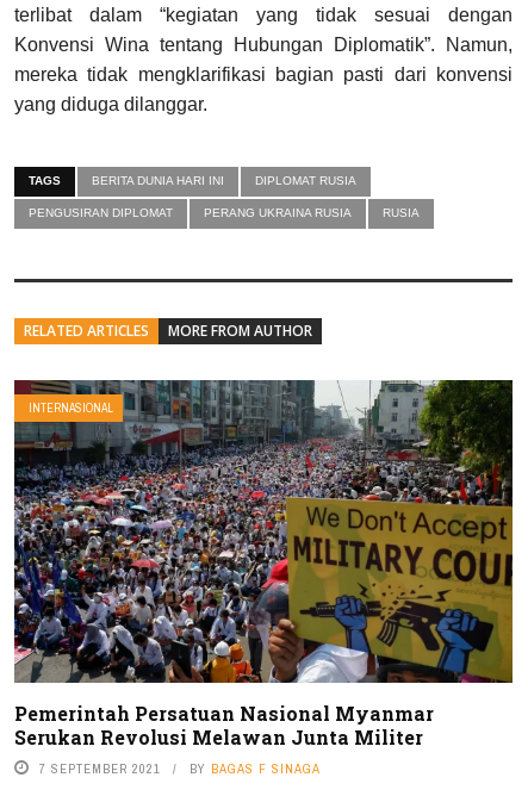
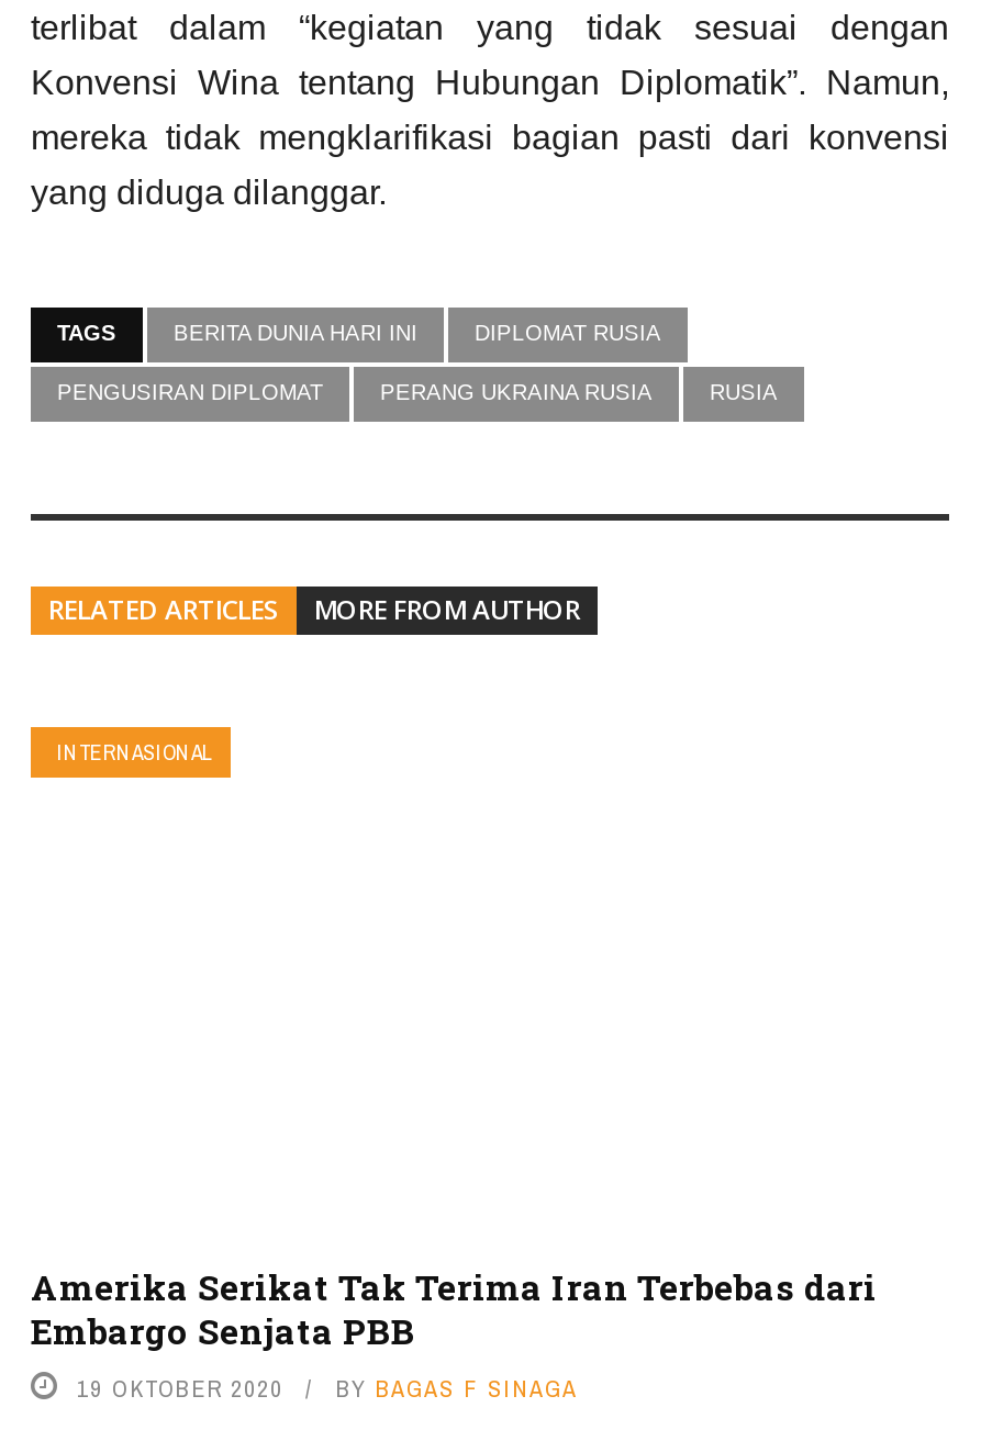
[13,379,514,684] [image] -> none
[14,700,434,777] Pemerintah Persatuan Nasional Myanmar | Serukan Revolusi Melawan Junta Militer | 7 SEPTEMBER 2021 -> [31,1264,877,1405] Amerika Serikat Tak Terima Iran Terbebas dari | Embargo Senjata PBB | 19 OKTOBER 2020

